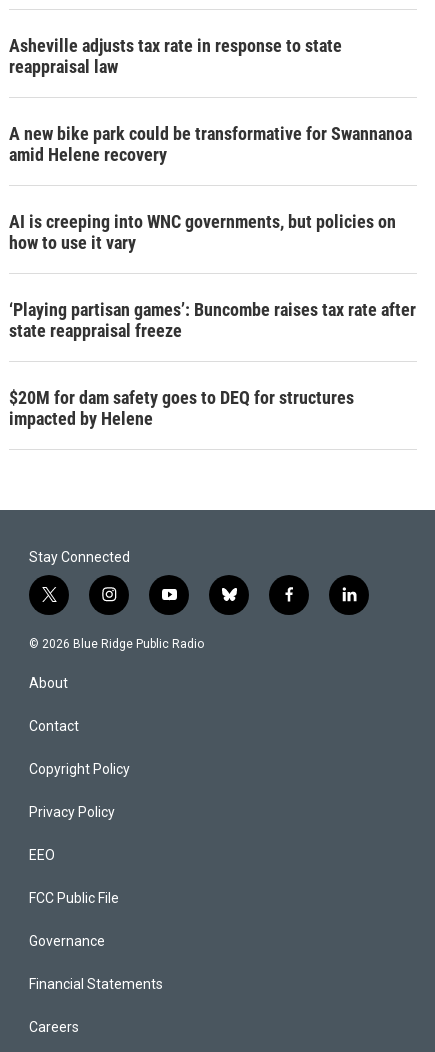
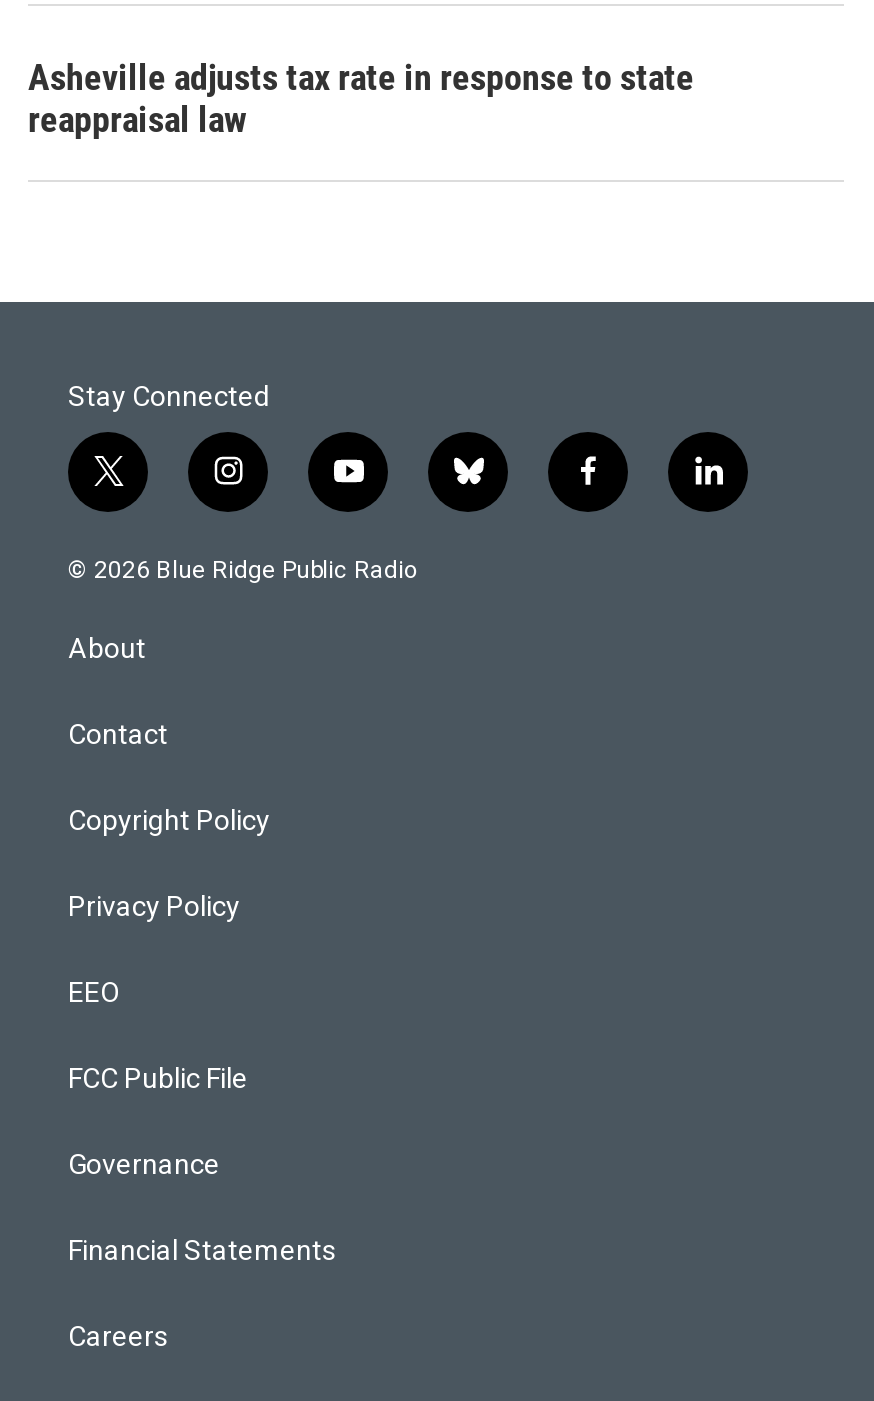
[9,123,416,429] A new bike park could be transformative for Swannanoa | amid Helene recovery | AI is creeping into WNC governments, but policies on | how to use it vary | ‘Playing partisan games’: Buncombe raises tax rate after | state reappraisal freeze | $20M for dam safety goes to DEQ for structures | impacted by Helene -> none

